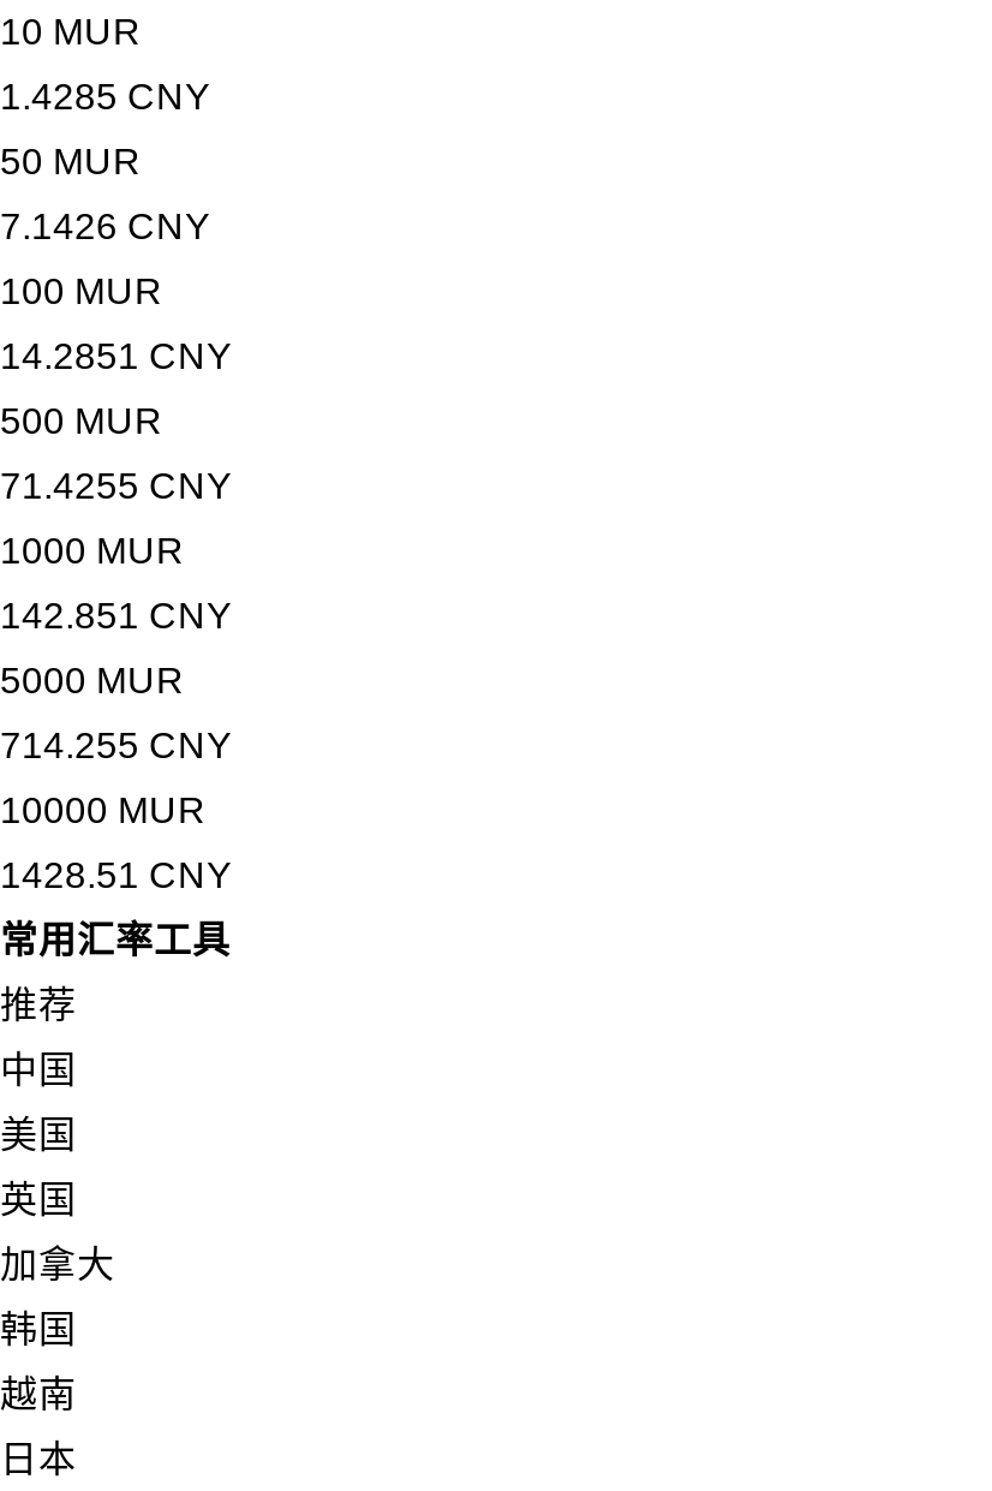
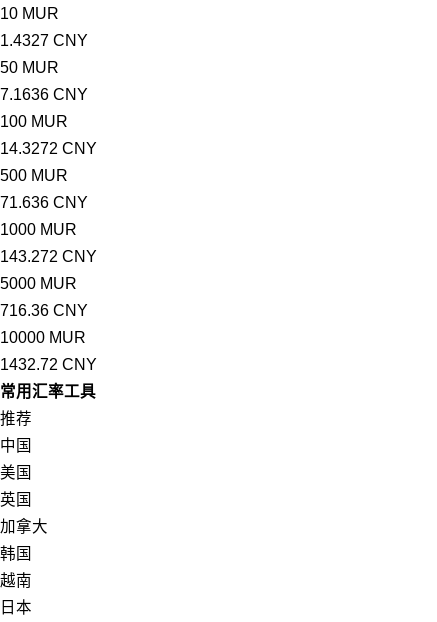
[0,76,211,117] 1.4285 CNY -> [0,32,88,49] 1.4327 CNY
[0,205,211,246] 7.1426 CNY -> [0,86,88,103] 7.1636 CNY
[0,335,233,376] 14.2851 CNY -> [0,140,97,157] 14.3272 CNY
[0,465,233,506] 71.4255 CNY -> [0,194,88,211] 71.636 CNY
[0,595,233,636] 142.851 CNY -> [0,248,97,265] 143.272 CNY
[0,724,233,765] 714.255 CNY -> [0,302,88,319] 716.36 CNY
[0,854,233,895] 1428.51 CNY -> [0,356,97,373] 1432.72 CNY

